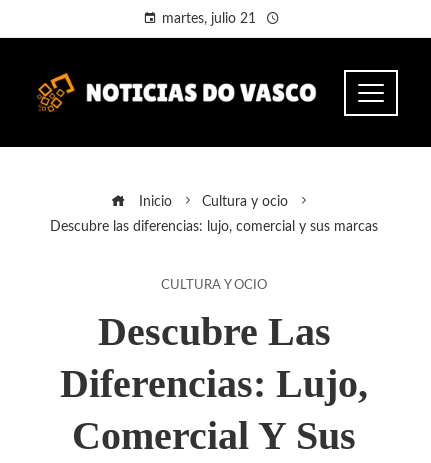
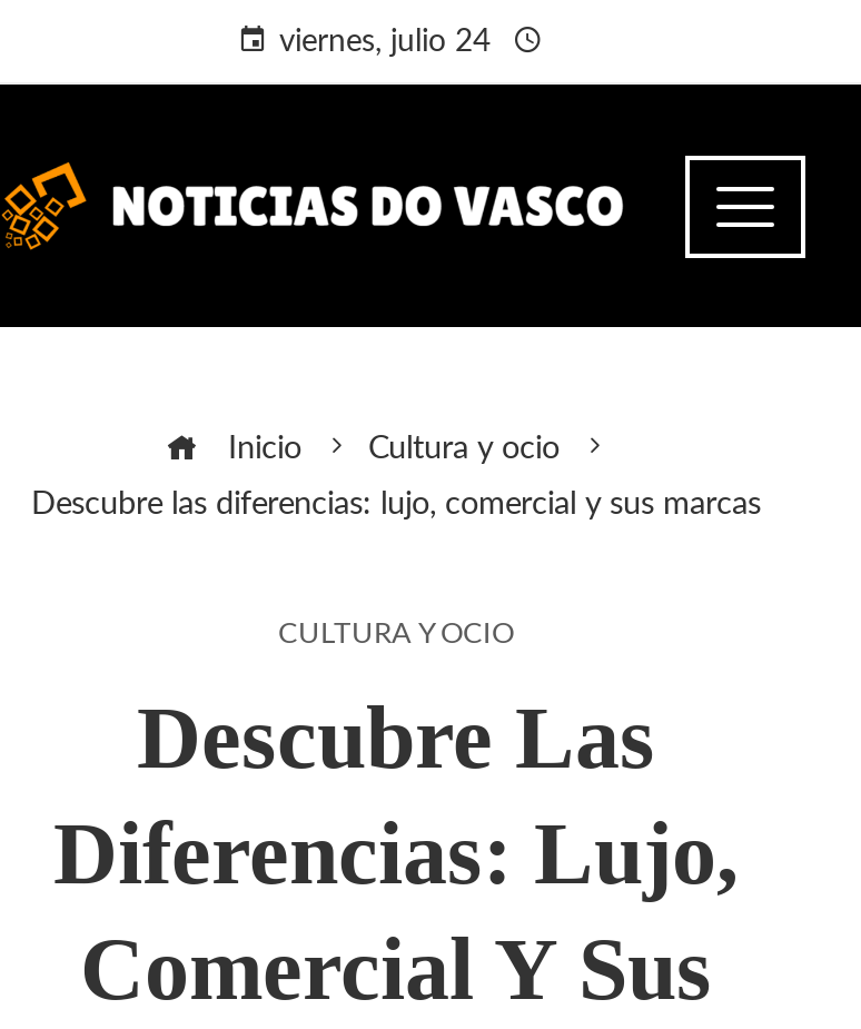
[162,12,256,26] martes, julio 21 -> [279,27,491,58] viernes, julio 24

